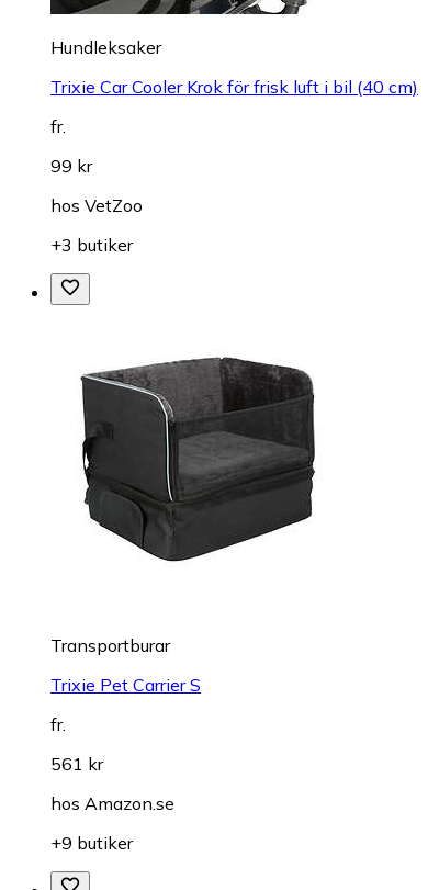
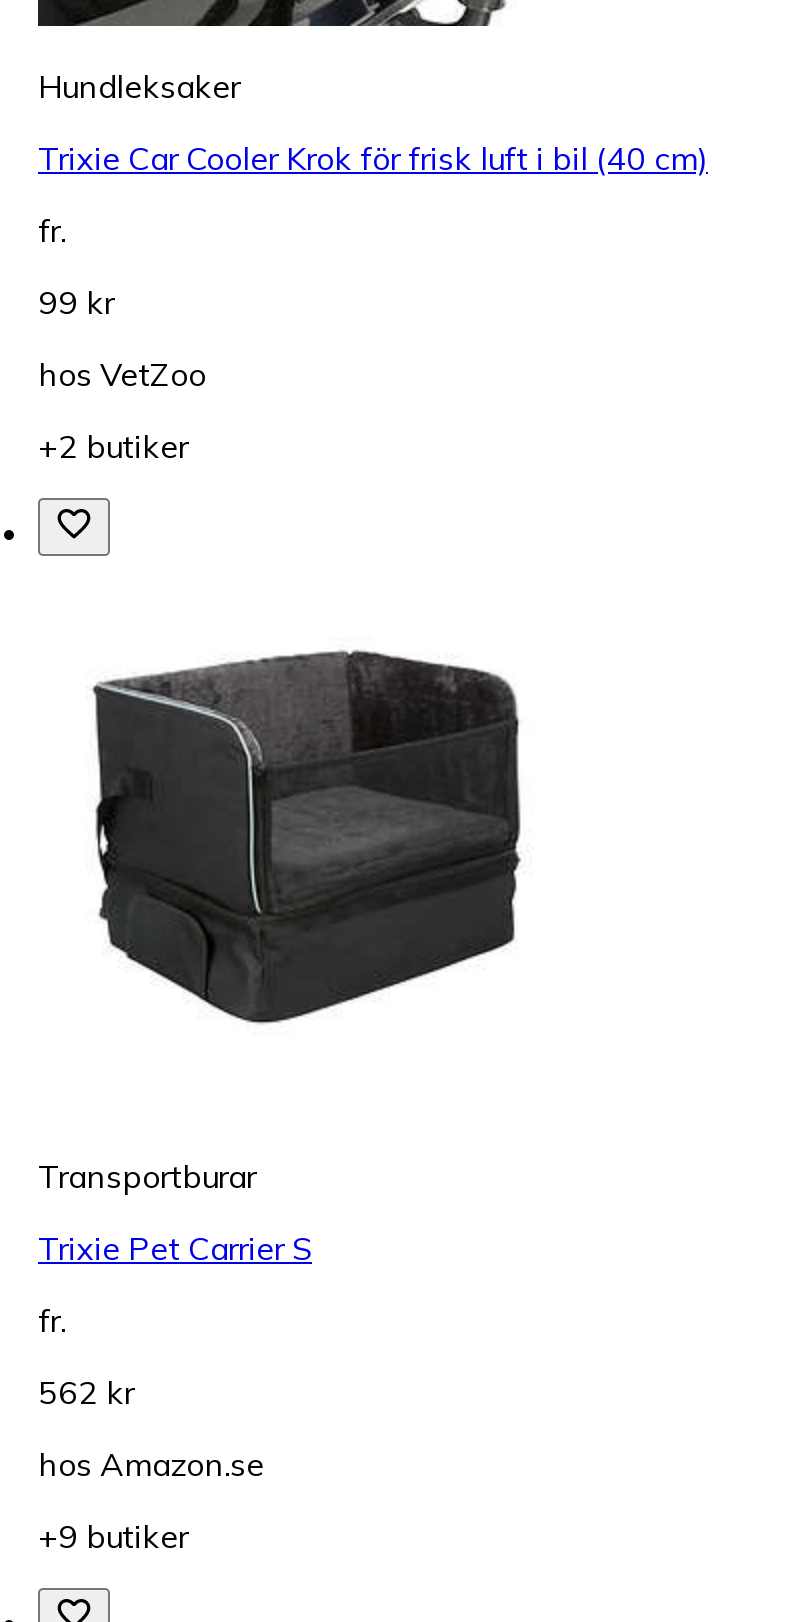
[50,234,133,256] +3 butiker -> [38,427,188,467] +2 butiker
[50,753,103,775] 561 kr -> [38,1373,134,1413] 562 kr

